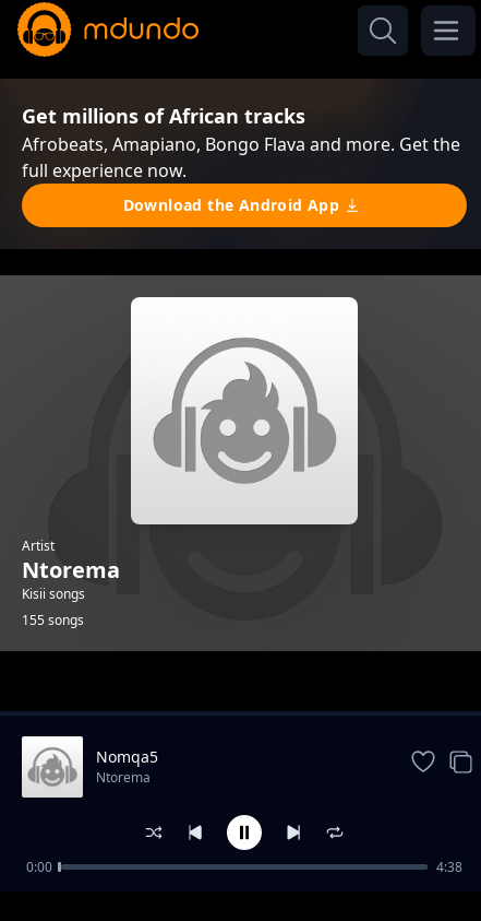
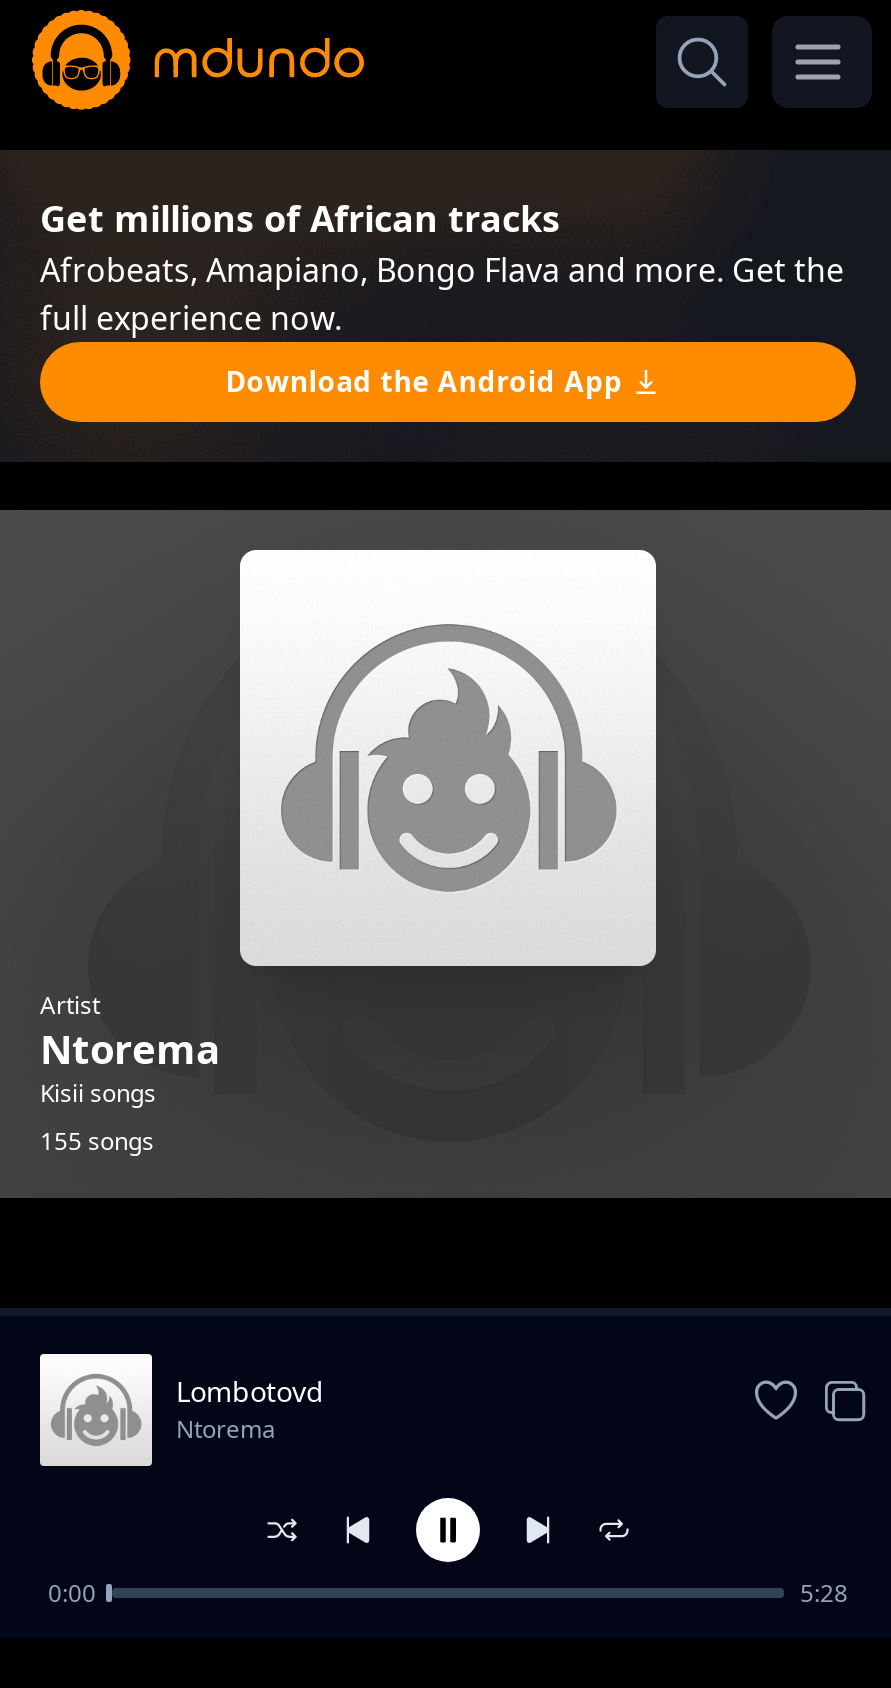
[96,746,158,767] Nomqa5 -> [176,1372,324,1410] Lombotovd
[436,858,462,876] 4:38 -> [800,1576,848,1610] 5:28

